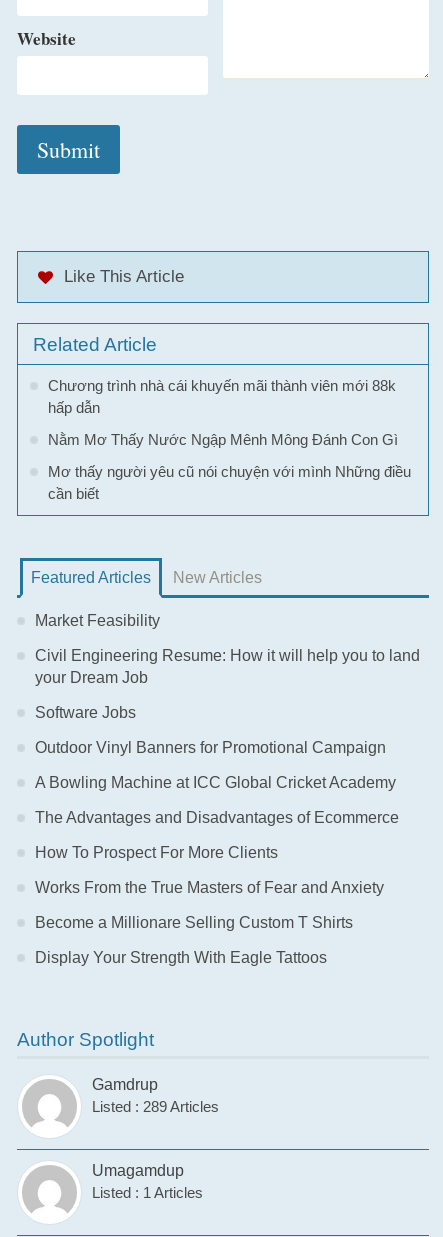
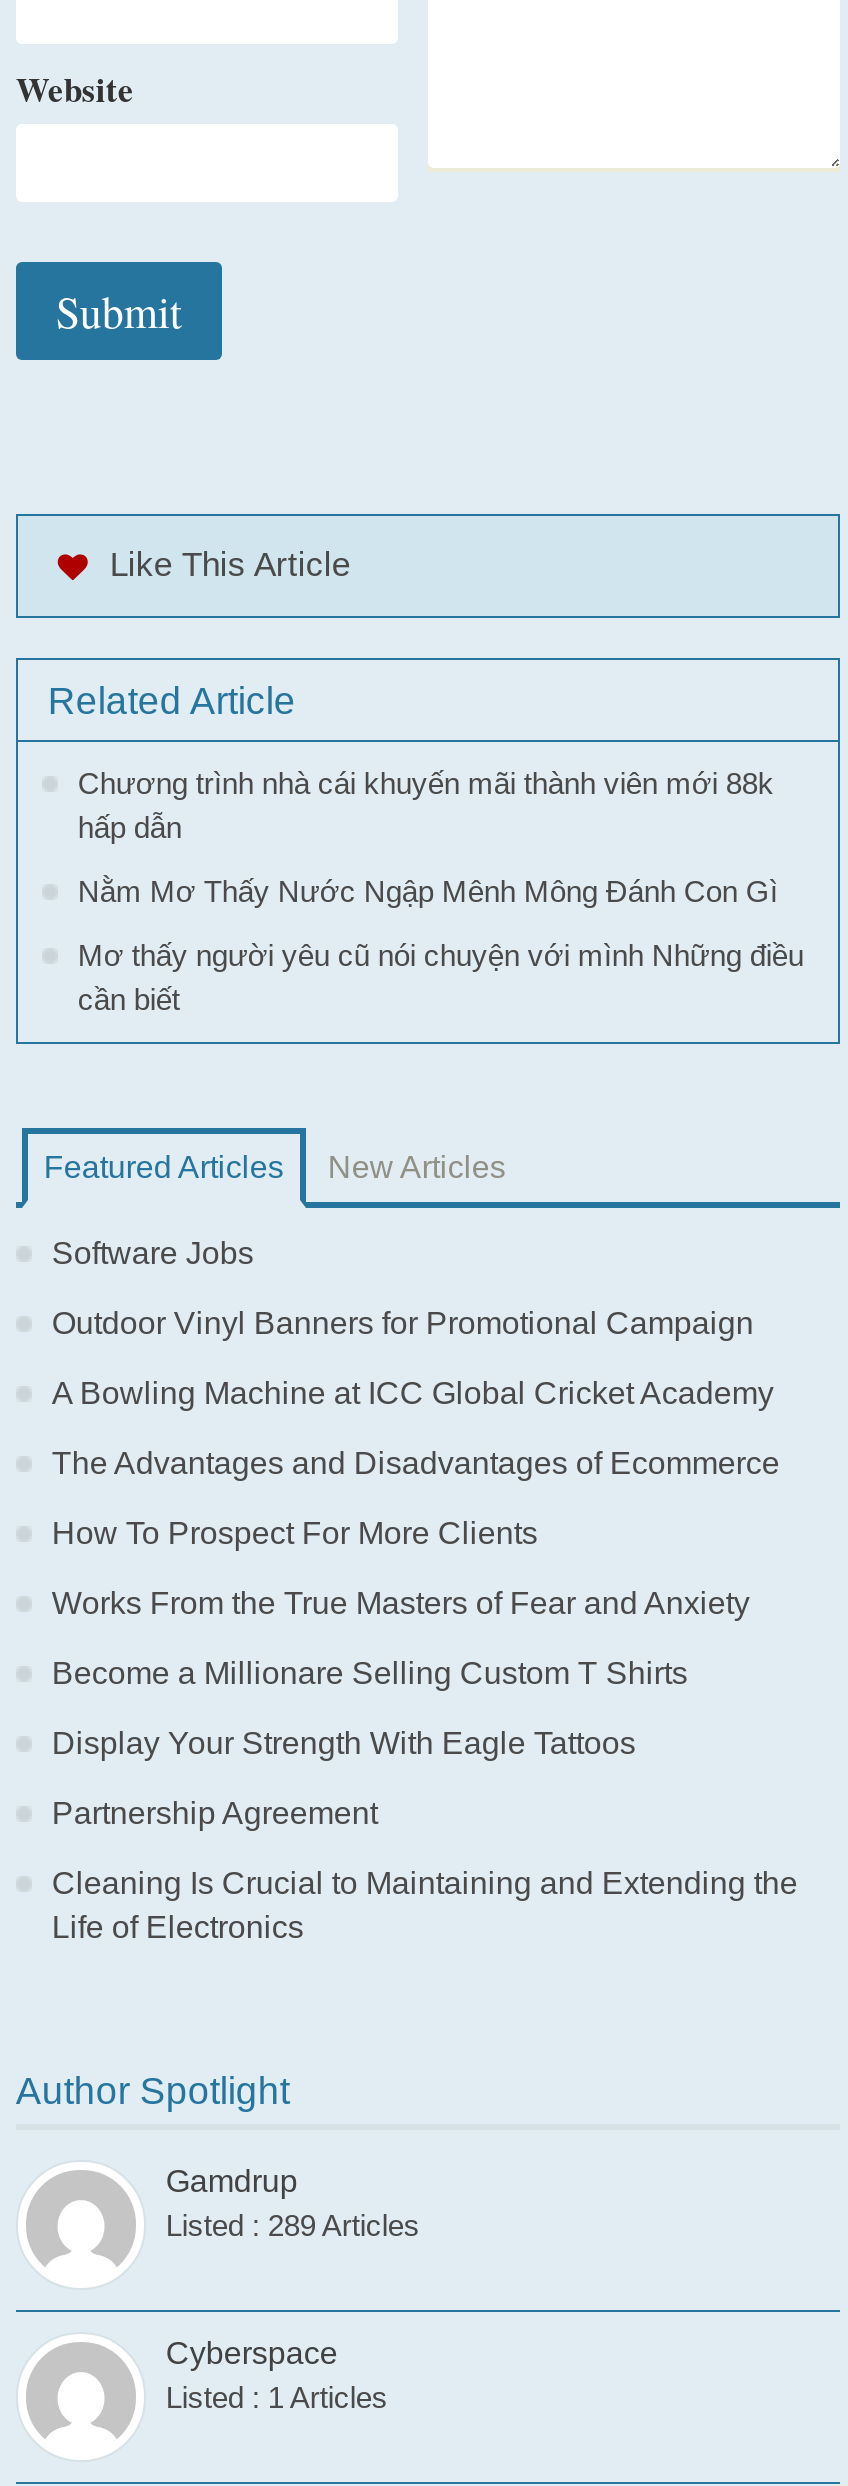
[35,612,420,686] Market Feasibility | Civil Engineering Resume: How it will help you to land | your Dream Job -> none
moved [35,704,399,966] -> [52,1236,780,1760]: Software Jobs | Outdoor Vinyl Banners for Promotional Campaign | A Bowling Machine at ICC Global Cricket Academy | The Advantages and Disadvantages of Ecommerce | How To Prospect For More Clients | Works From the True Masters of Fear and Anxiety | Become a Millionare Selling Custom T Shirts | Display Your Strength With Eagle Tattoos
none -> [52,1796,798,1944] Partnership Agreement | Cleaning Is Crucial to Maintaining and Extending the | Life of Electronics
[92,1162,184,1179] Umagamdup -> [166,2336,338,2370] Cyberspace

